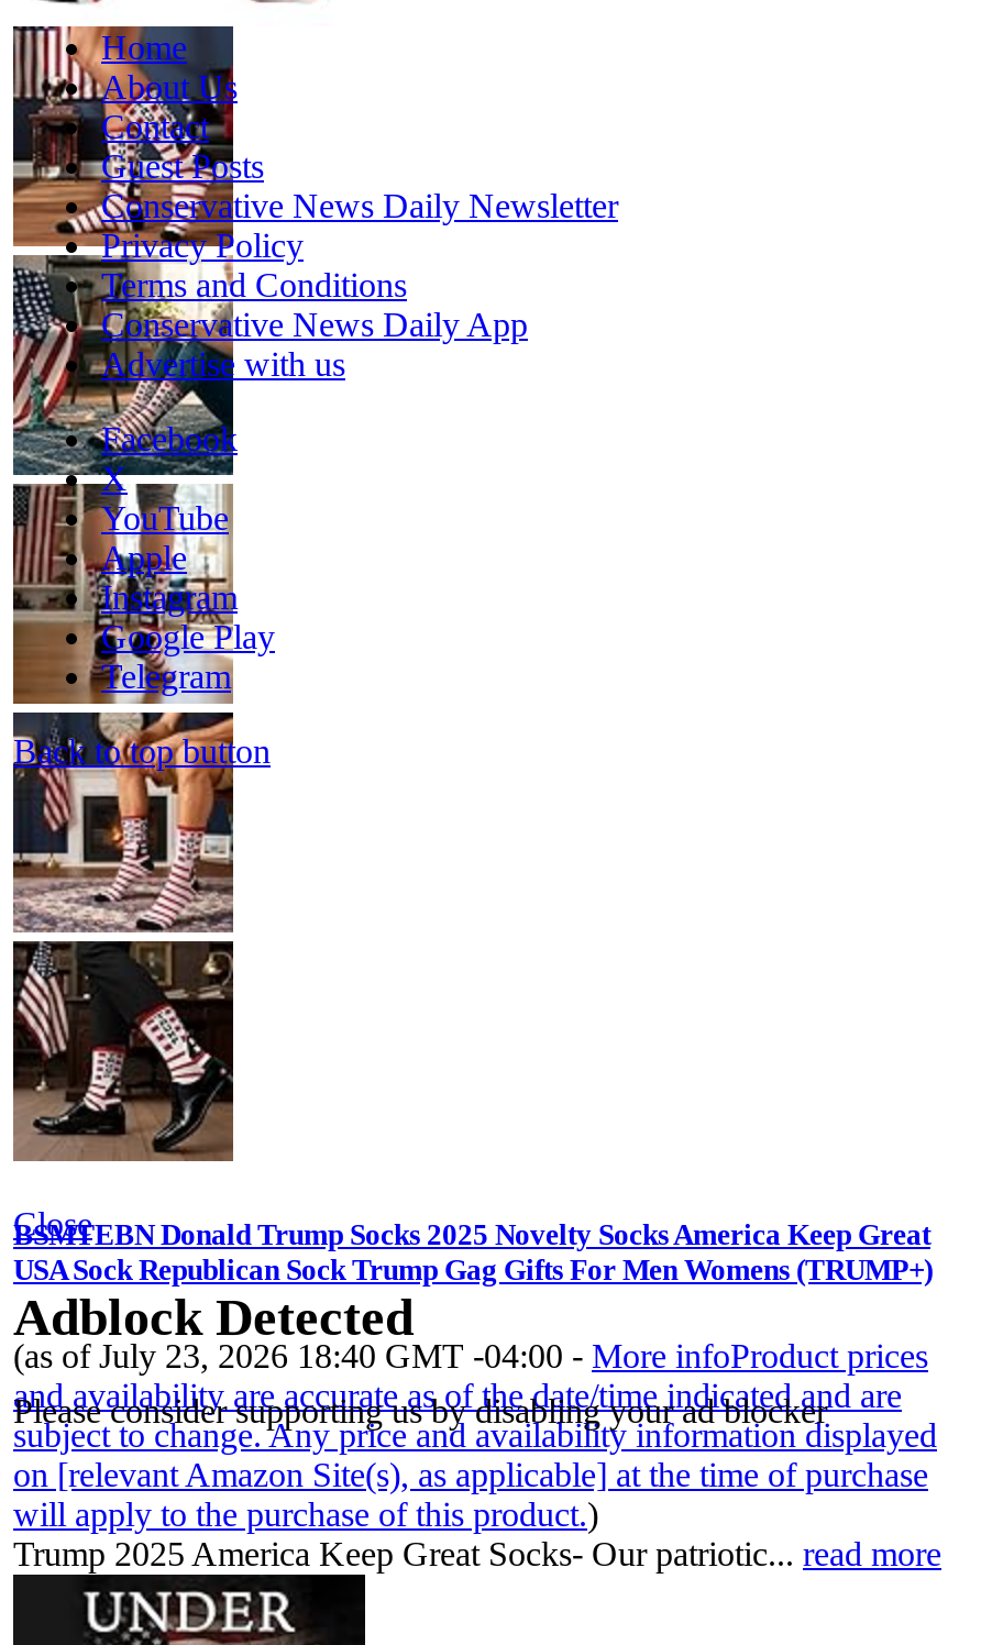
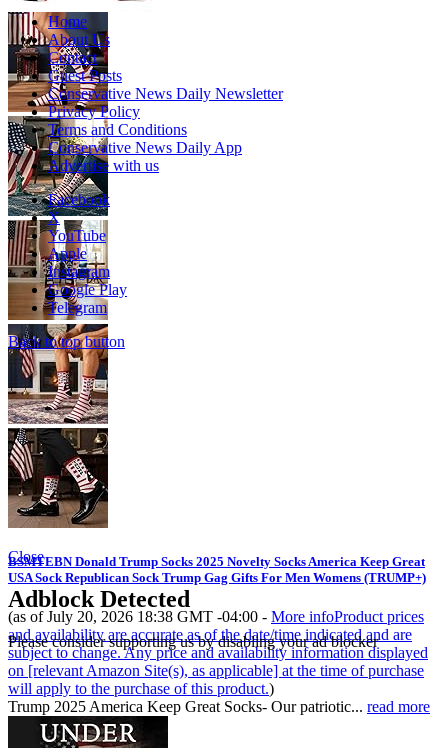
[13,1338,928,1375] (as of July 23, 2026 18:40 GMT -04:00 - More infoProduct prices -> [8,608,424,625] (as of July 20, 2026 18:38 GMT -04:00 - More infoProduct prices

